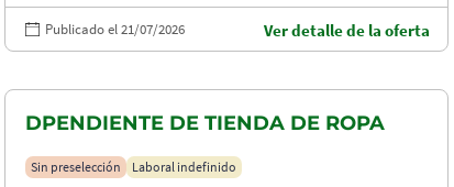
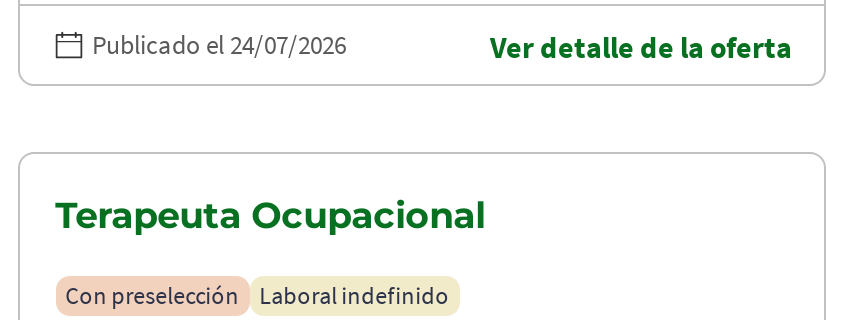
[45,20,185,39] Publicado el 21/07/2026 -> [92,27,346,61] Publicado el 24/07/2026
[25,111,384,136] DPENDIENTE DE TIENDA DE ROPA -> [55,193,485,237] Terapeuta Ocupacional
[30,159,120,175] Sin preselección -> [65,279,239,309] Con preselección

